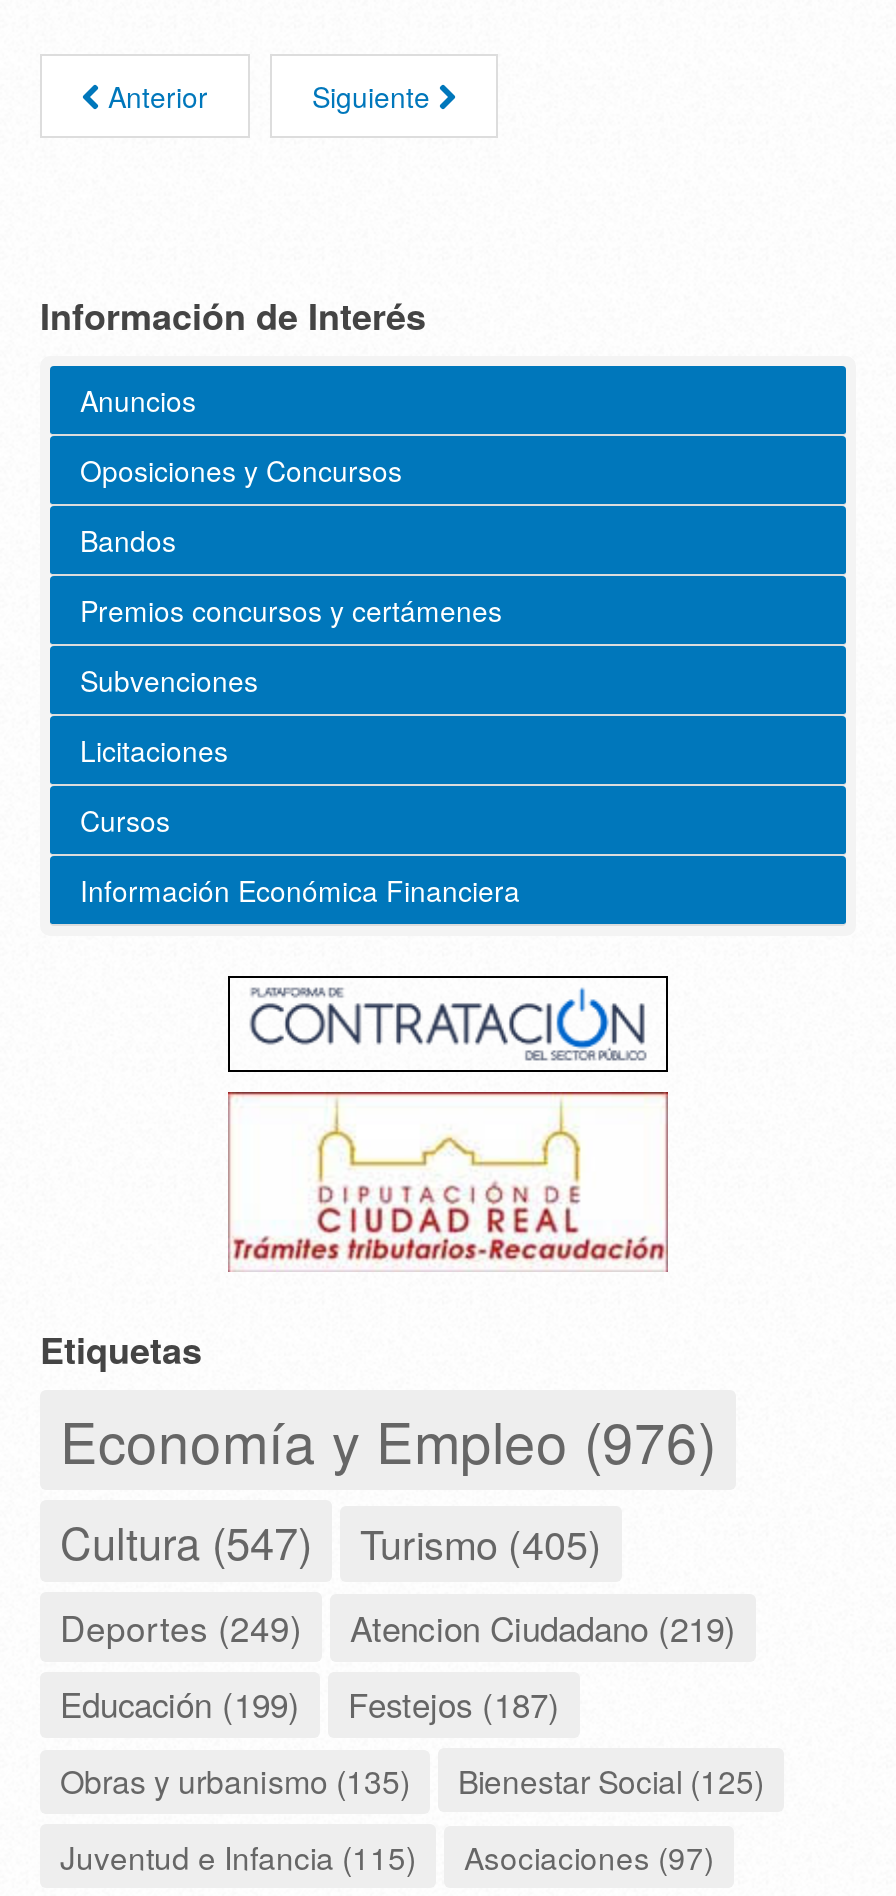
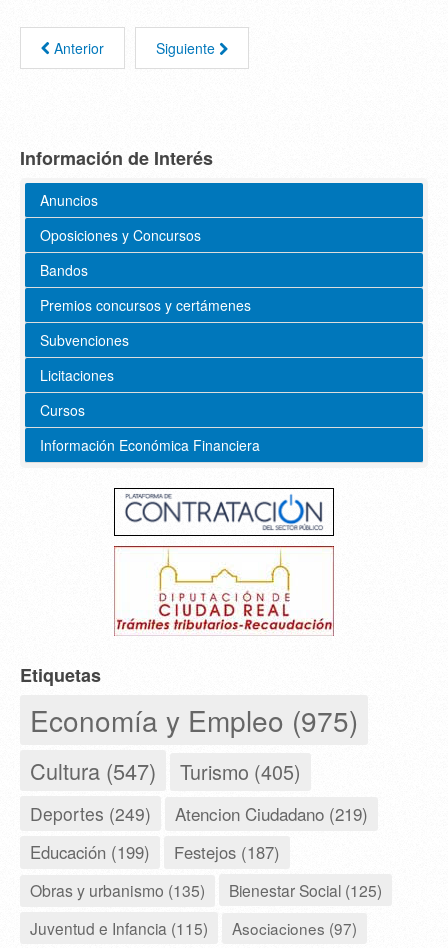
[60,1401,716,1481] Economía y Empleo (976) -> [30,700,358,740] Economía y Empleo (975)

